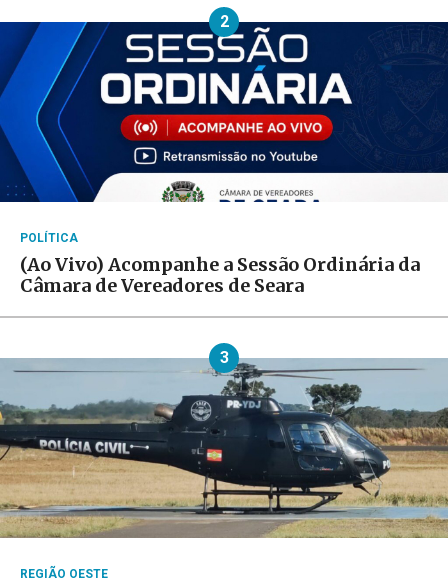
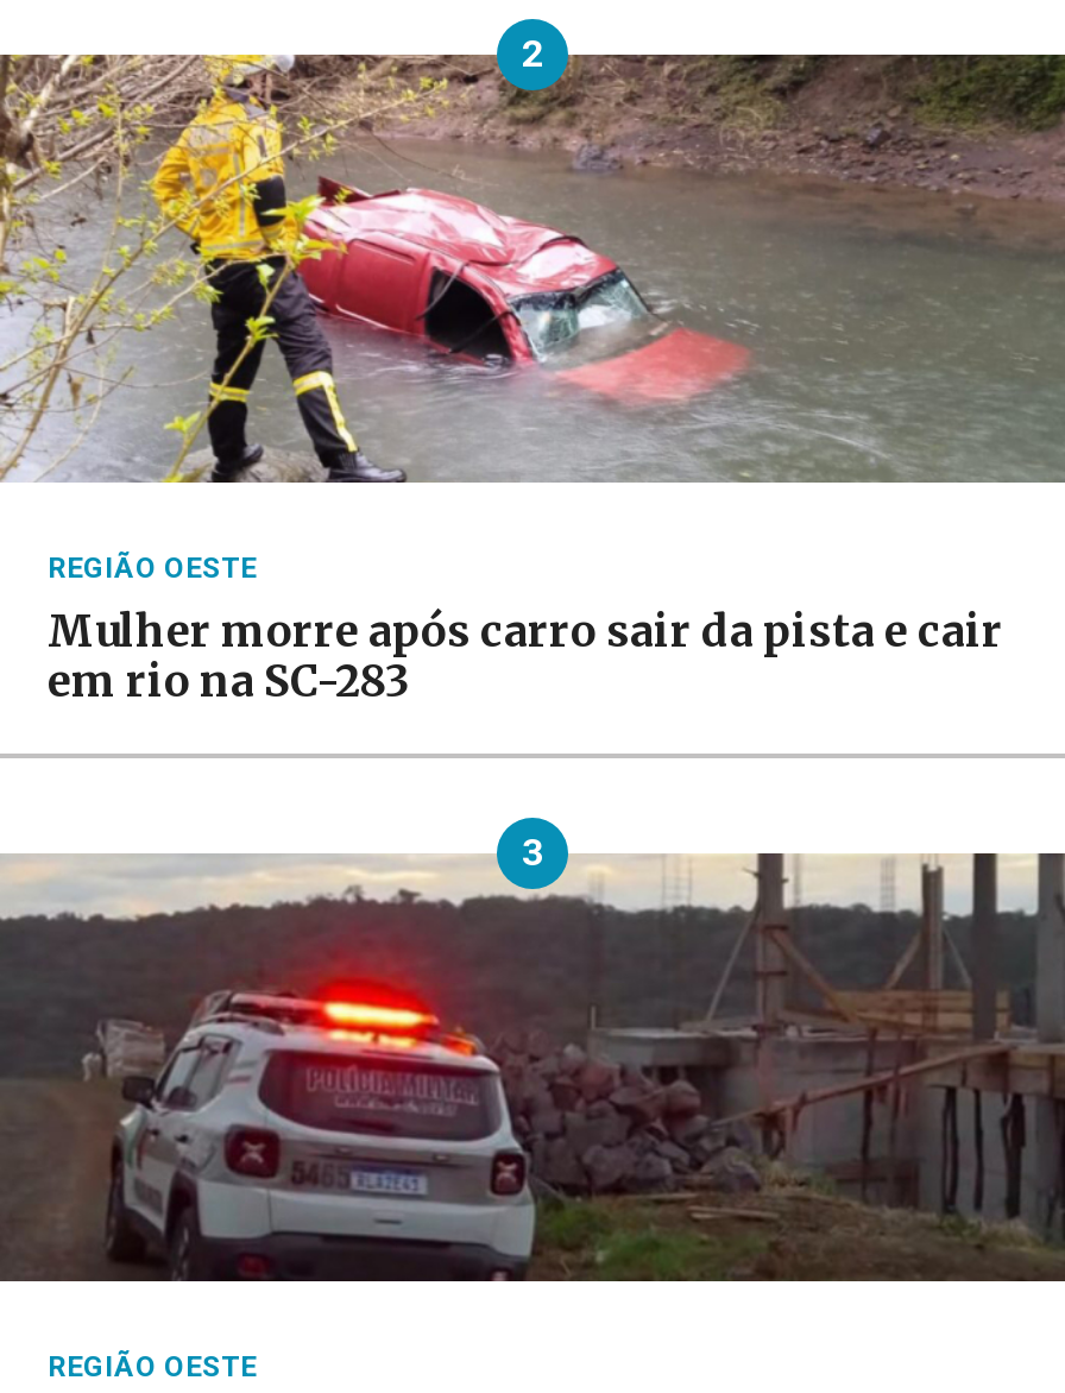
[3,21,445,297] [image] | POLÍTICA | (Ao Vivo) Acompanhe a Sessão Ordinária da | Câmara de Vereadores de Seara -> [7,52,1058,709] [image] | REGIÃO OESTE | Mulher morre após carro sair da pista e cair | em rio na SC-283
[3,358,445,539] [image] -> [7,853,1058,1284] [image]

